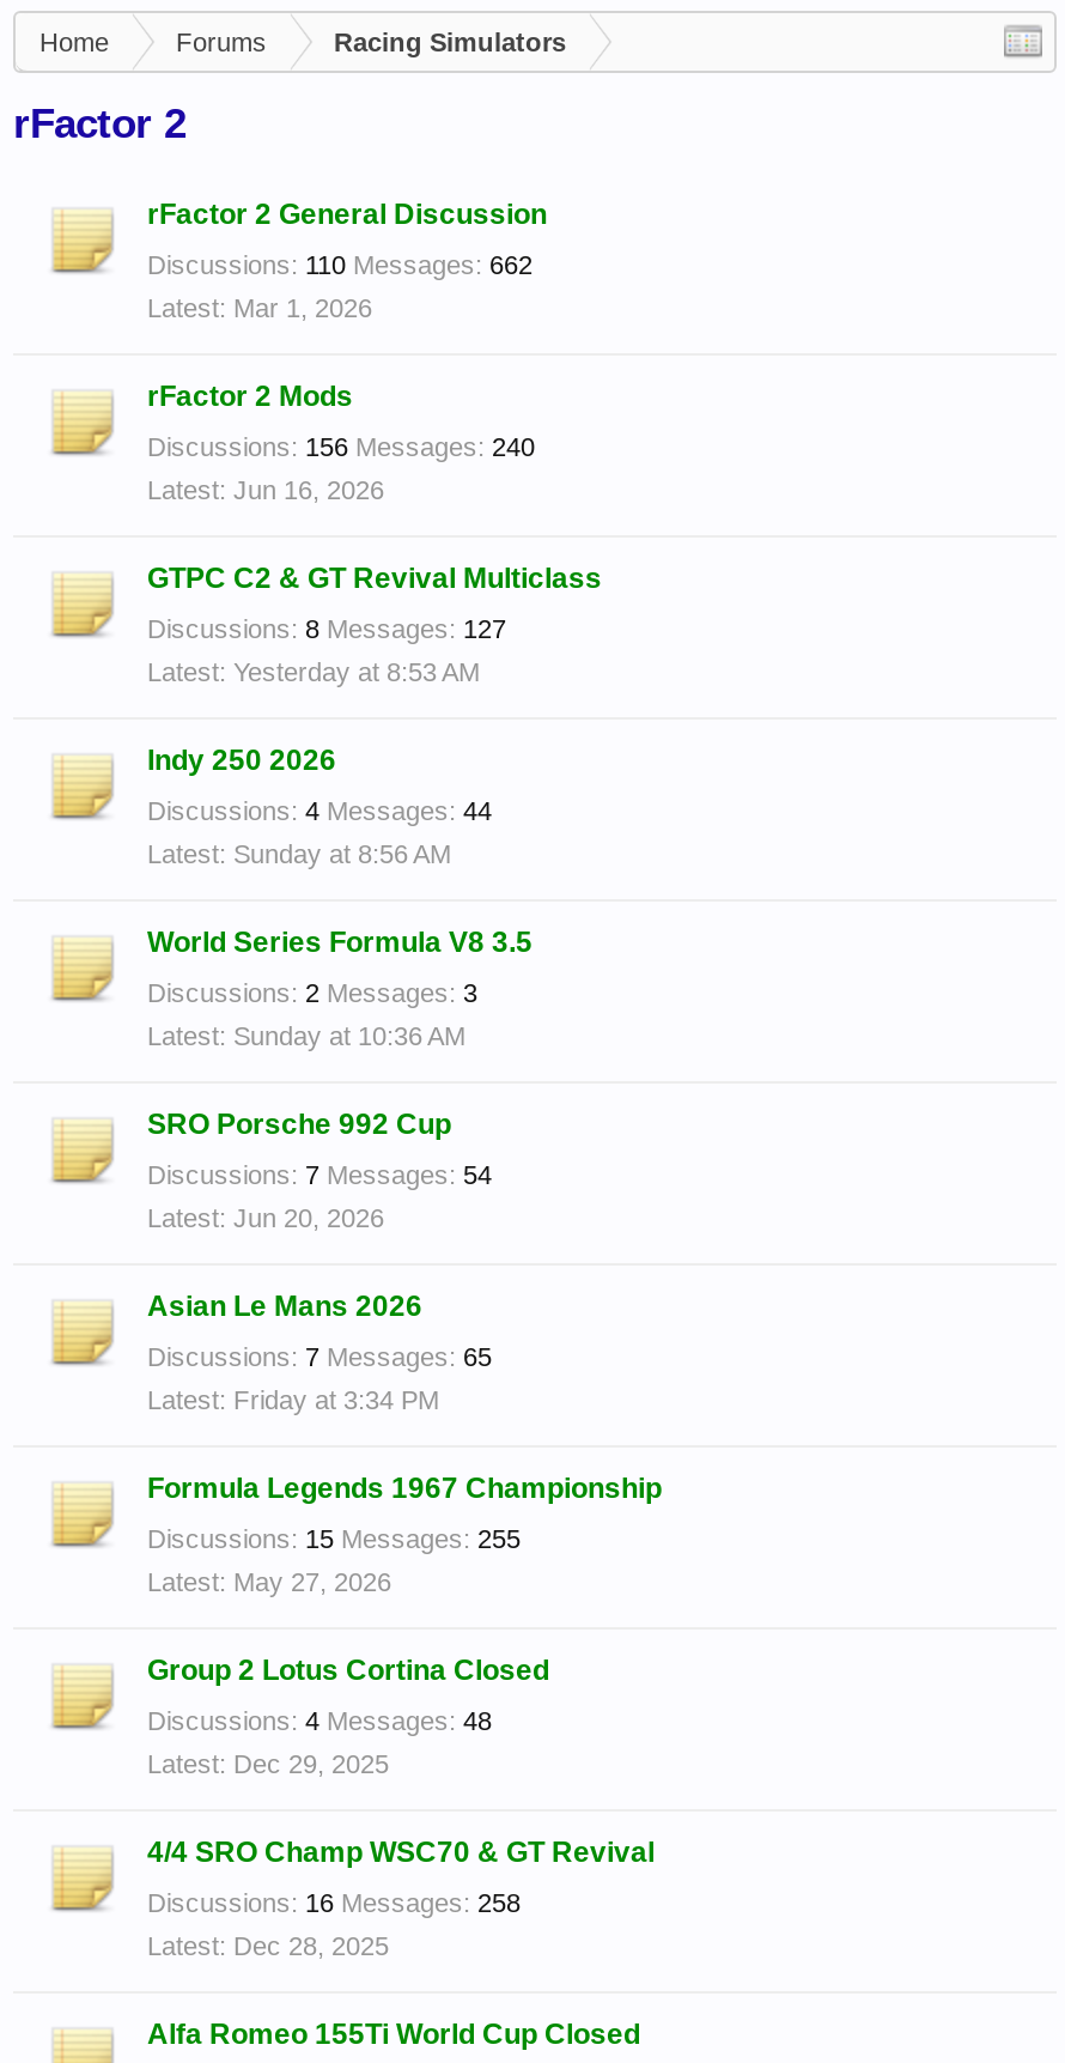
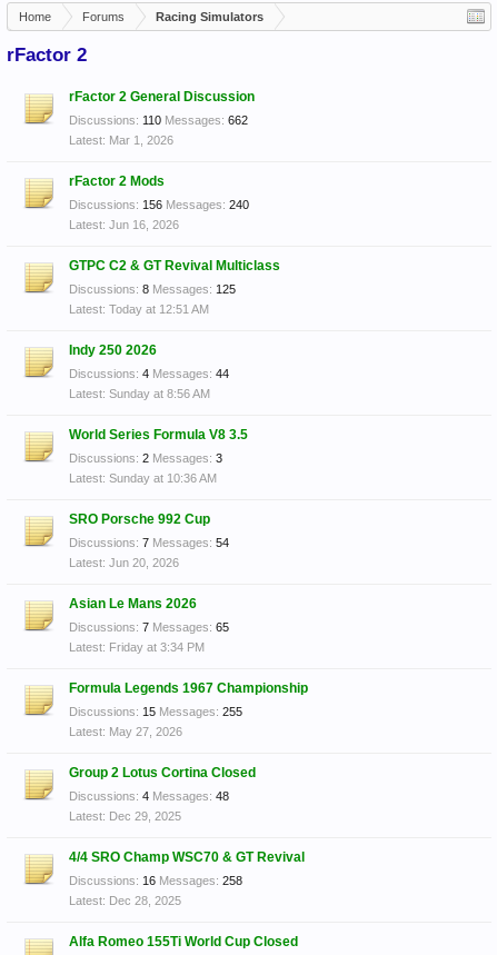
[147,614,506,643] Discussions: 8 Messages: 127 -> [69,282,236,296] Discussions: 8 Messages: 125
[233,657,480,686] Yesterday at 8:53 AM -> [109,302,209,316] Today at 12:51 AM

